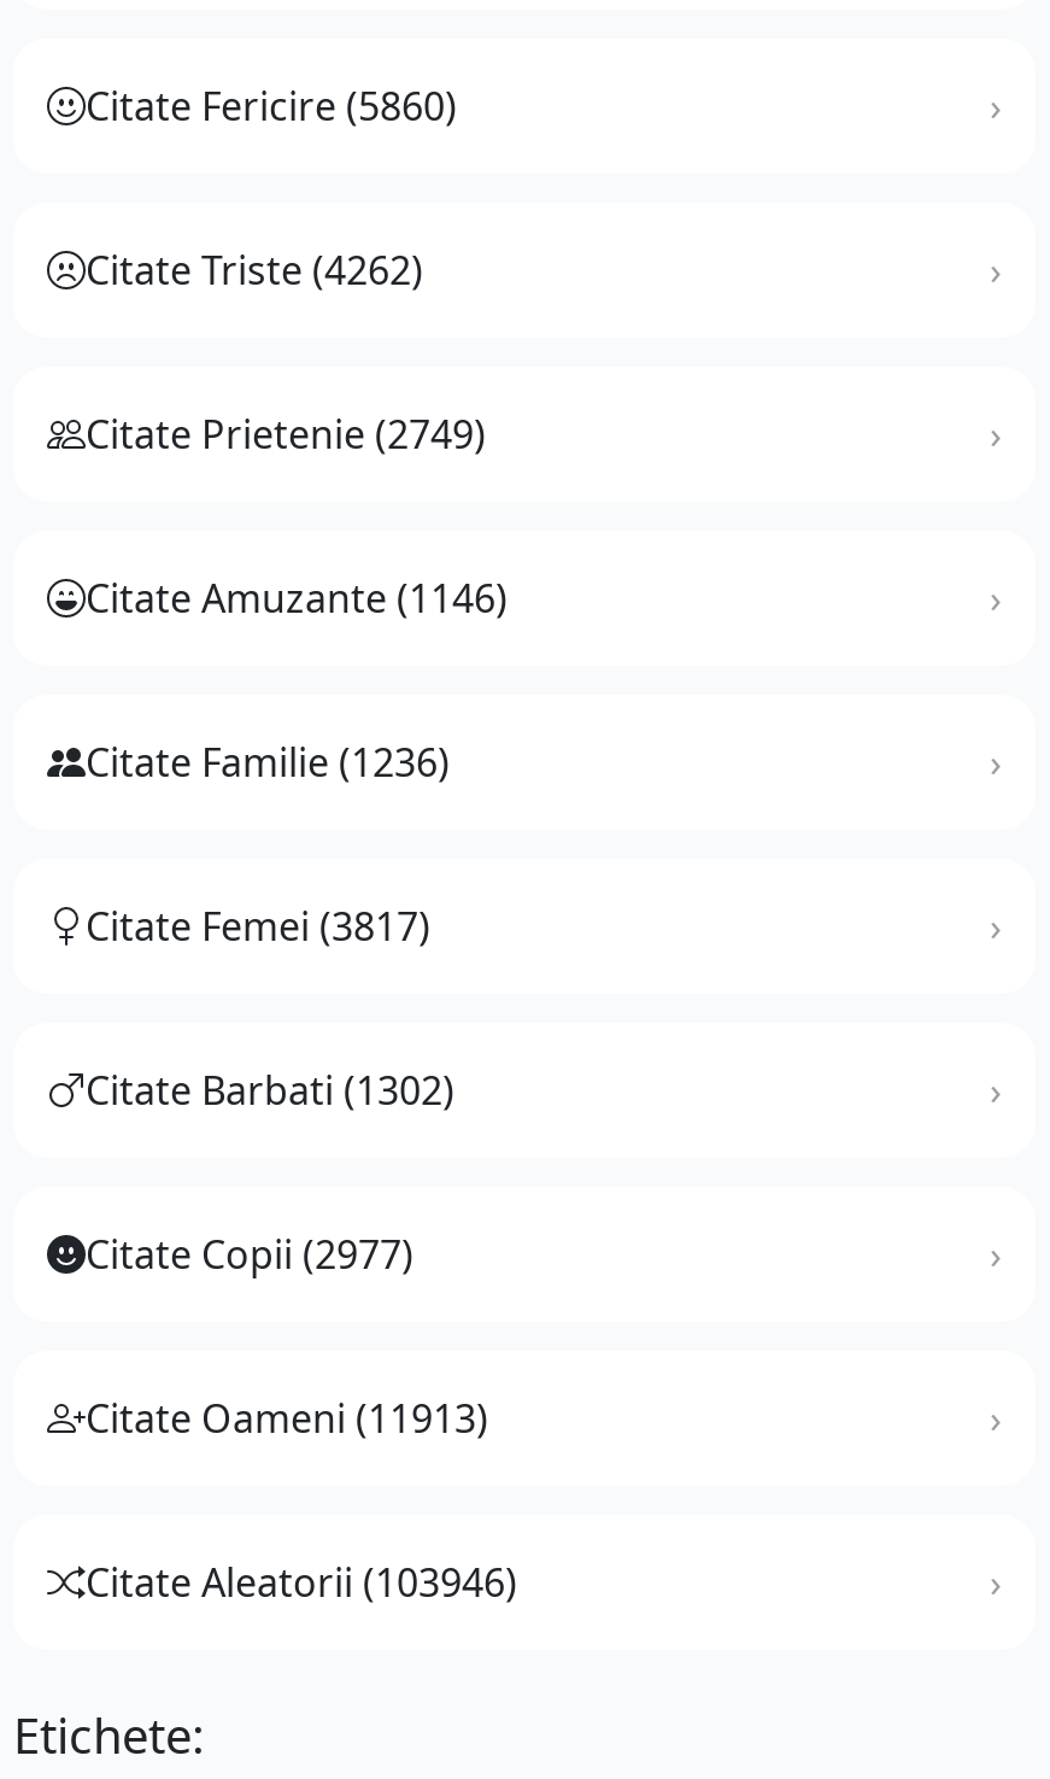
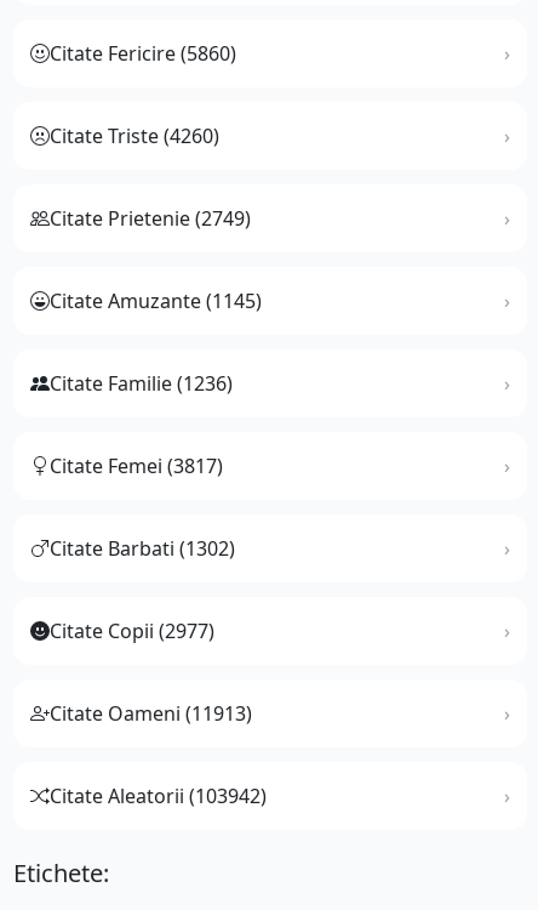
[86,242,423,295] Citate Triste (4262) -> [50,122,219,149] Citate Triste (4260)
[86,570,508,624] Citate Amuzante (1146) -> [50,287,262,314] Citate Amuzante (1145)
[86,1555,517,1608] Citate Aleatorii (103946) -> [50,782,267,809] Citate Aleatorii (103942)

